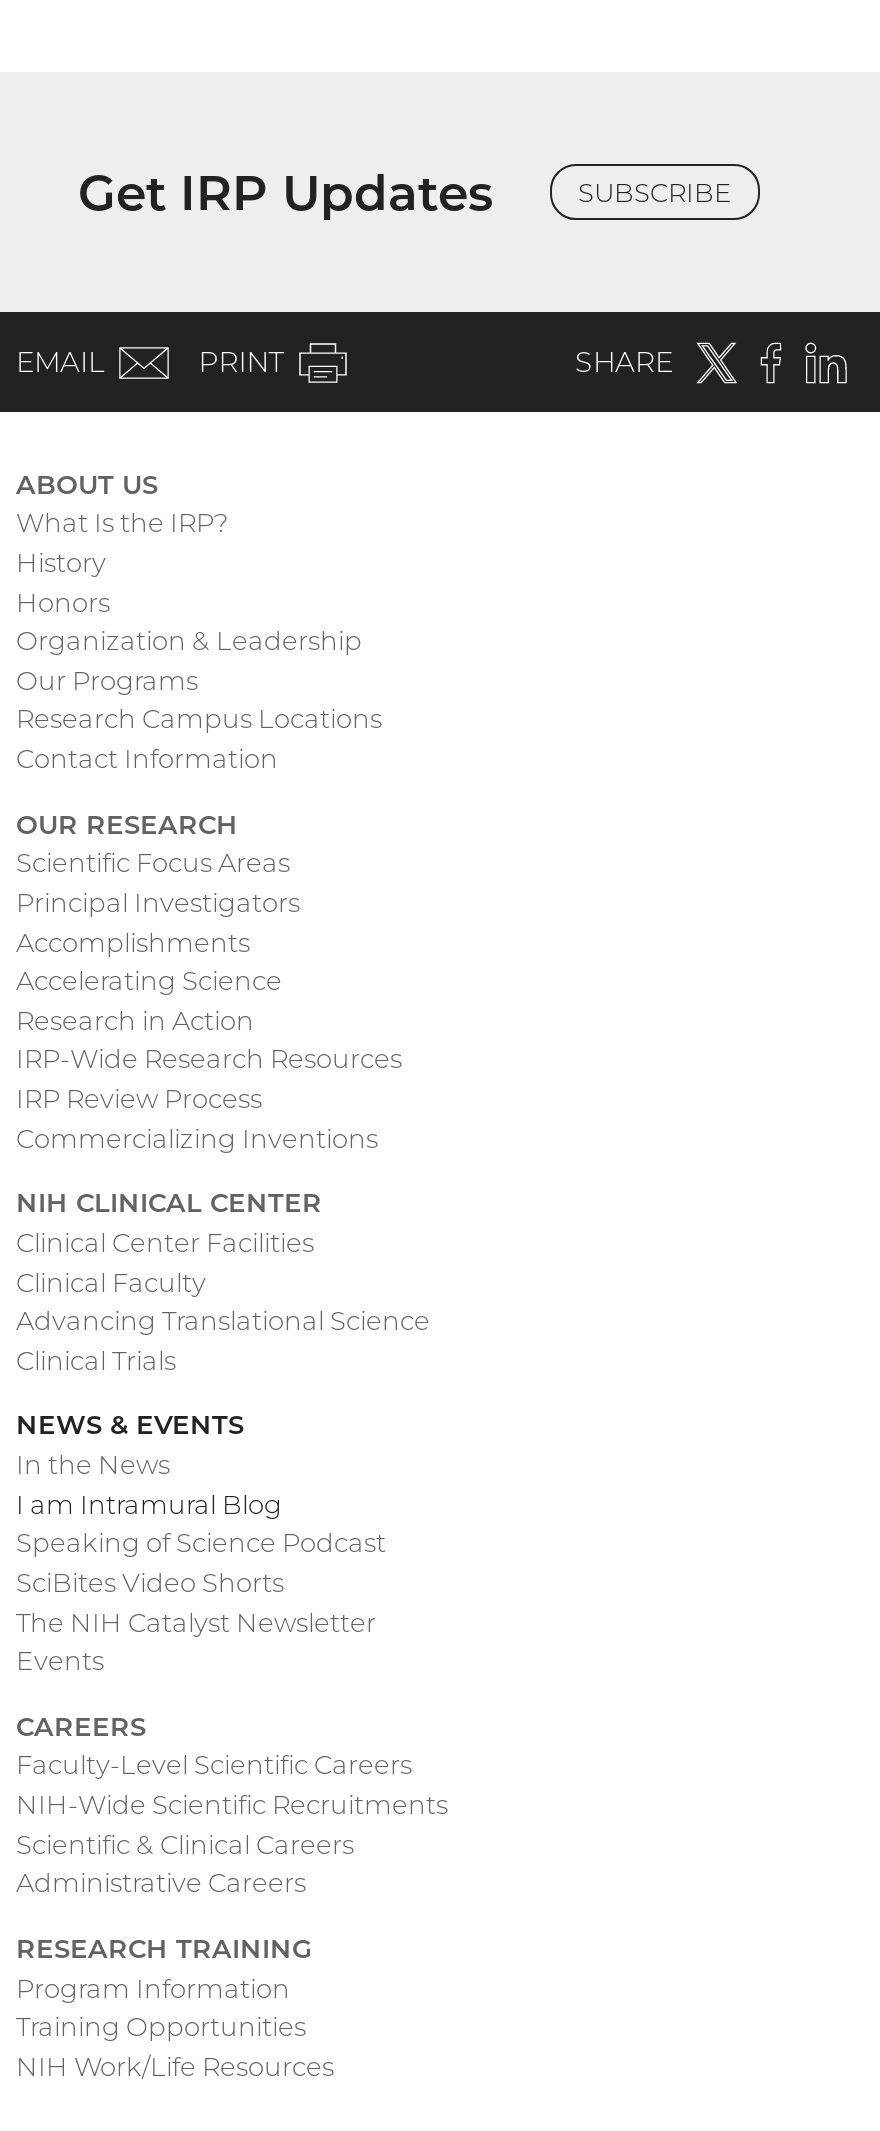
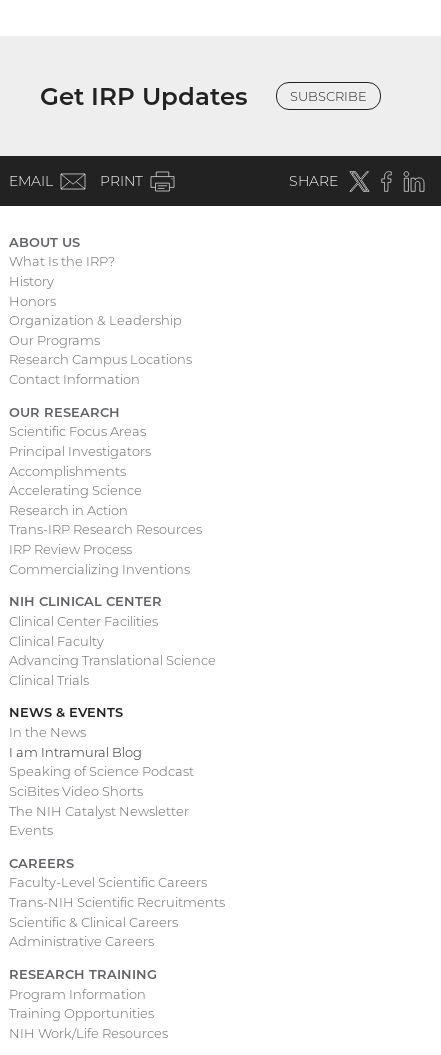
[16,1043,402,1075] IRP-Wide Research Resources -> [9,521,202,537] Trans-IRP Research Resources
[16,1788,448,1820] NIH-Wide Scientific Recruitments -> [9,894,225,910] Trans-NIH Scientific Recruitments

